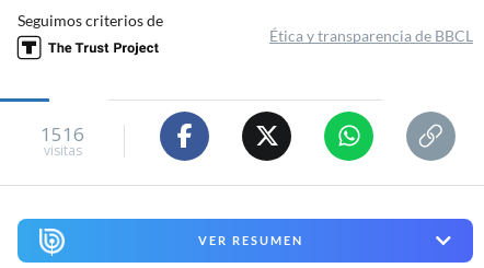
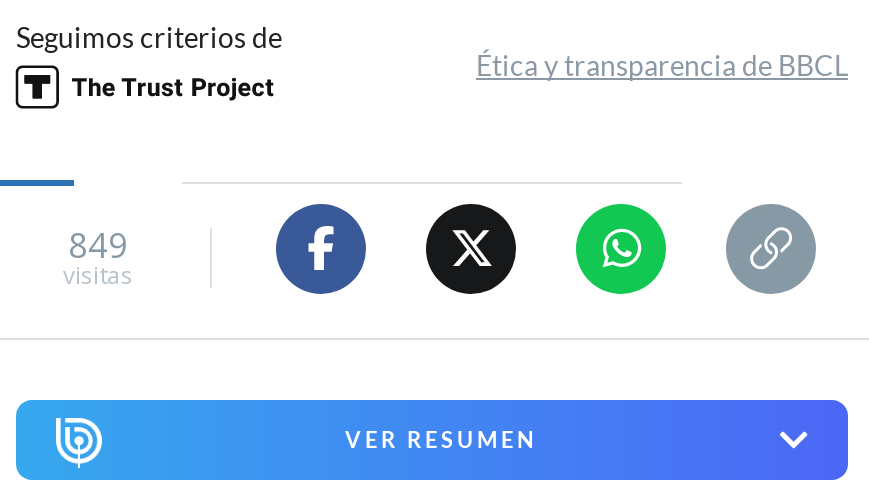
[41,122,84,147] 1516 -> [68,222,128,268] 849

